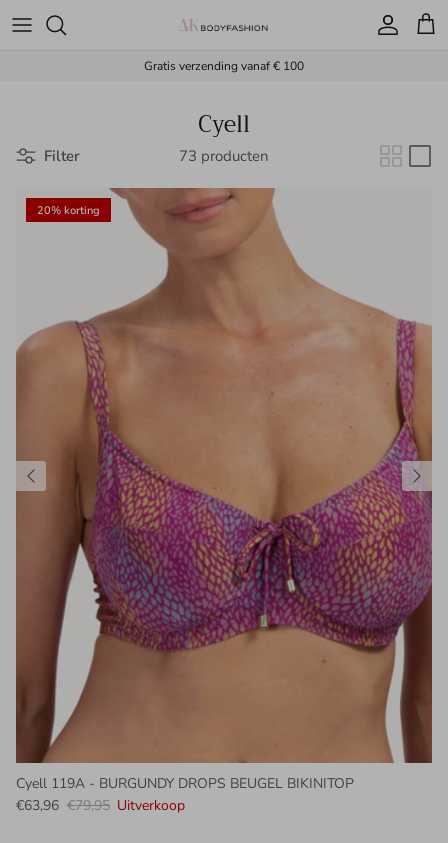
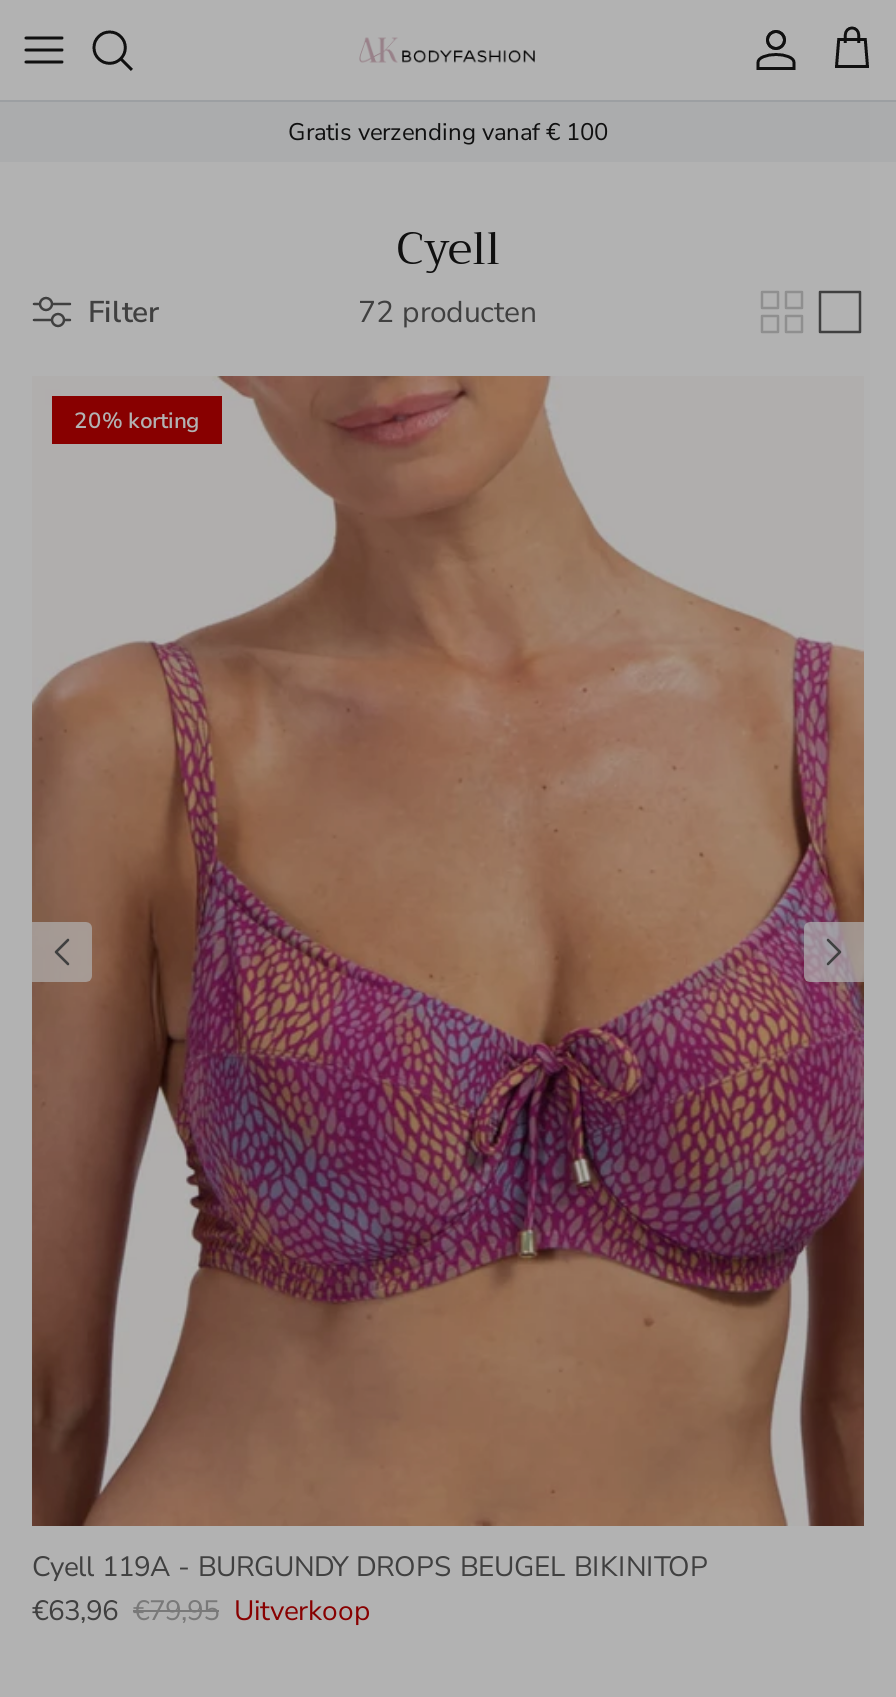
[179,145,269,165] 73 producten -> [358,291,538,331] 72 producten

